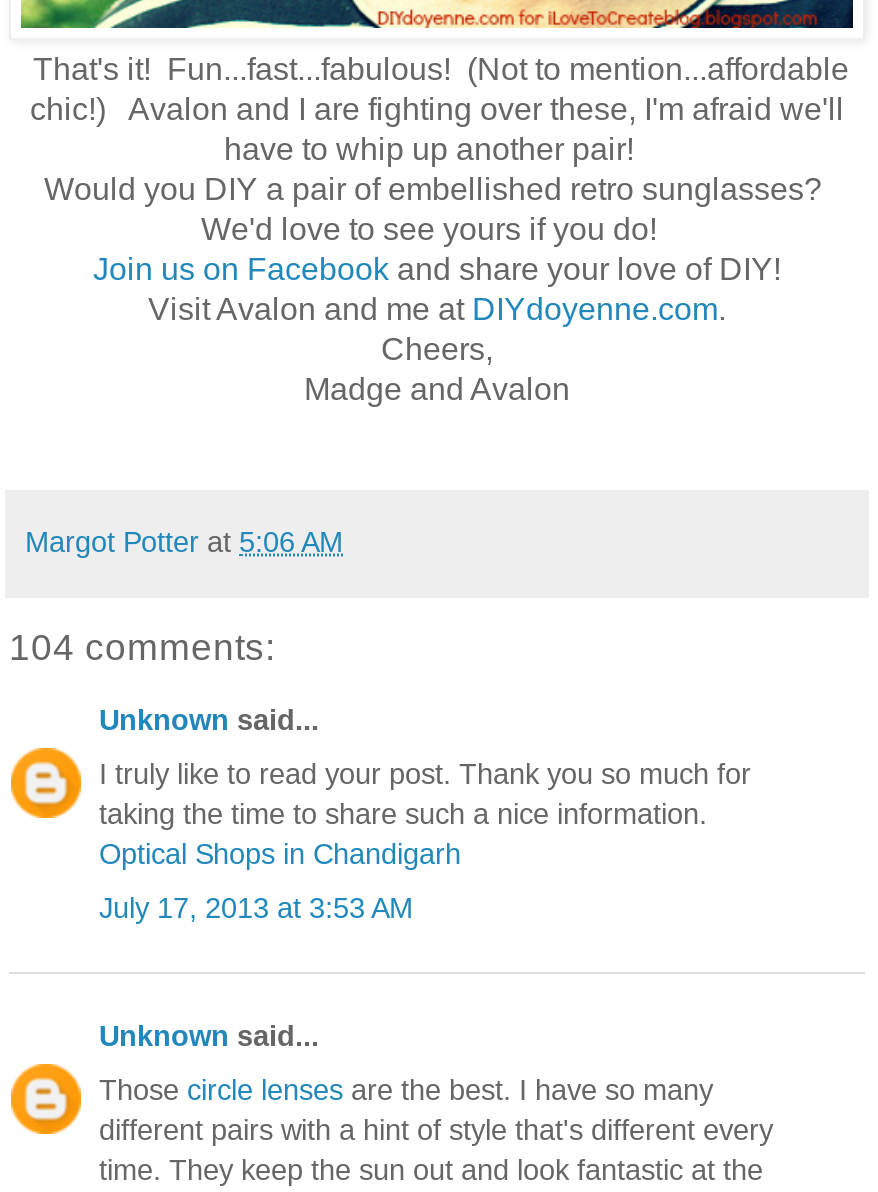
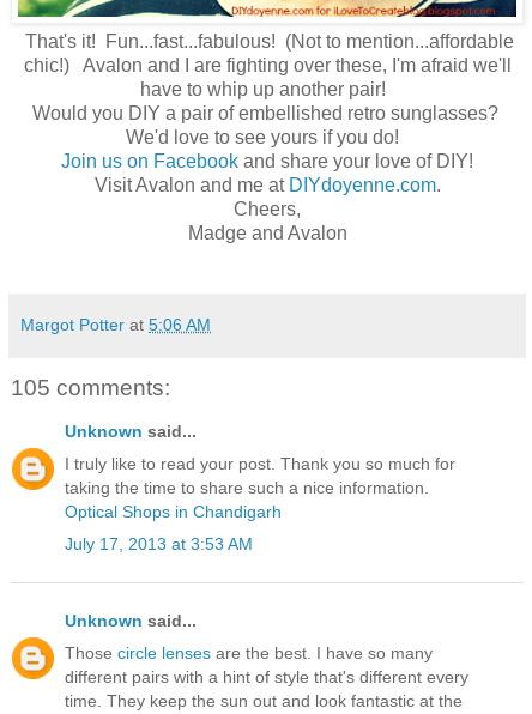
[9,627,275,669] 104 comments: -> [11,375,170,400] 105 comments:

